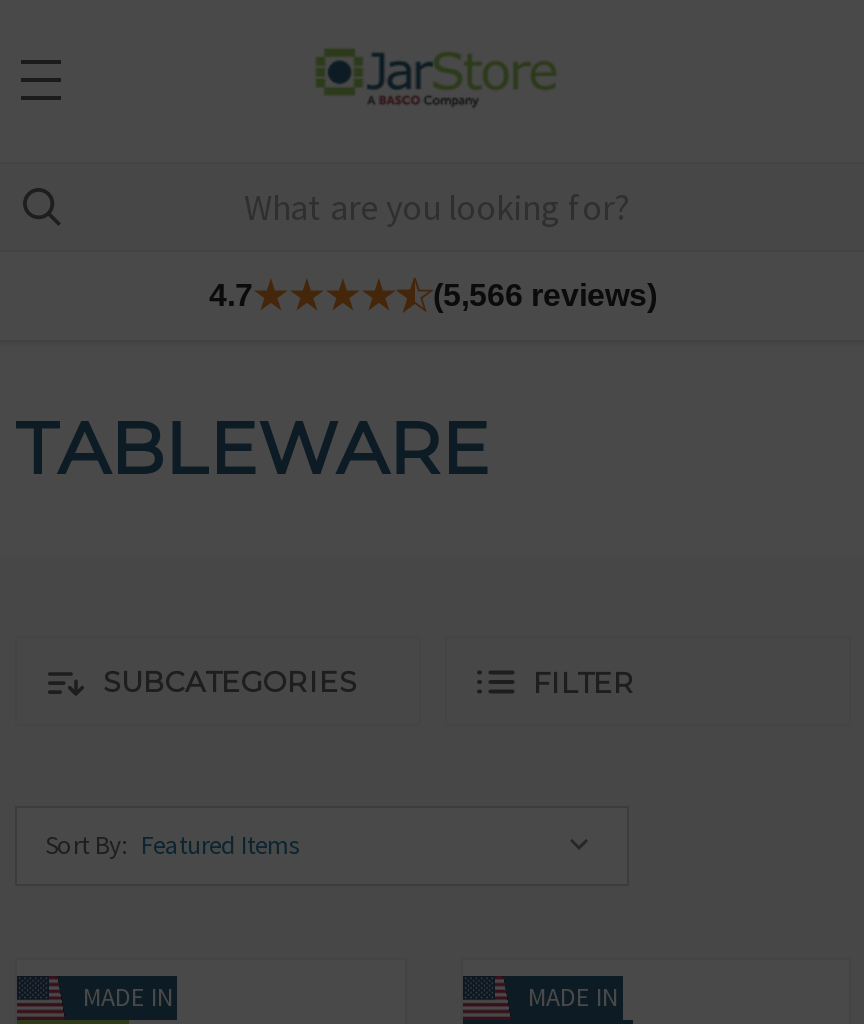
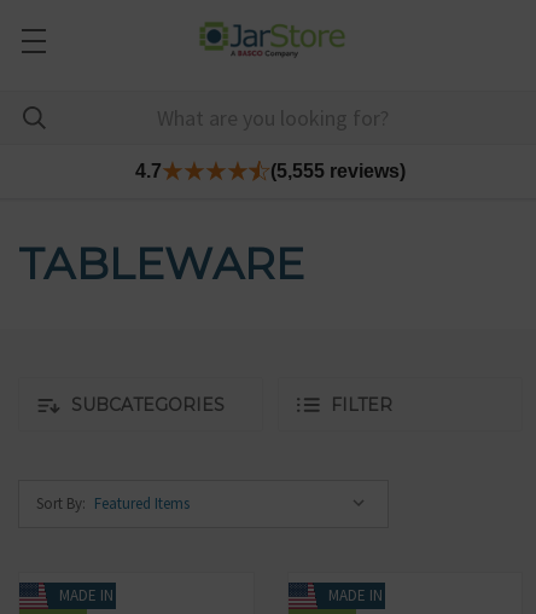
[433,278,657,312] (5,566 reviews) -> [270,161,406,181] (5,555 reviews)

